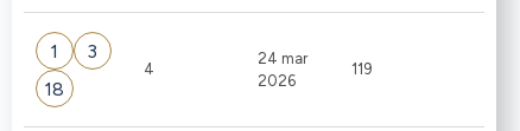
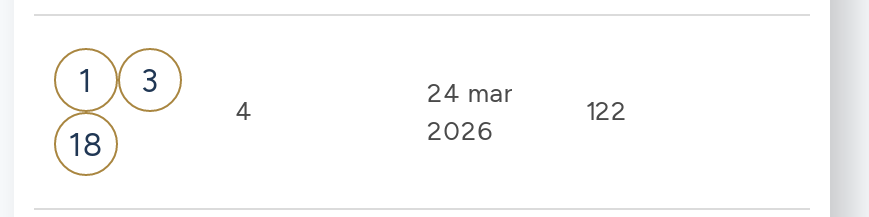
[351,60,373,77] 119 -> [586,95,628,125] 122

